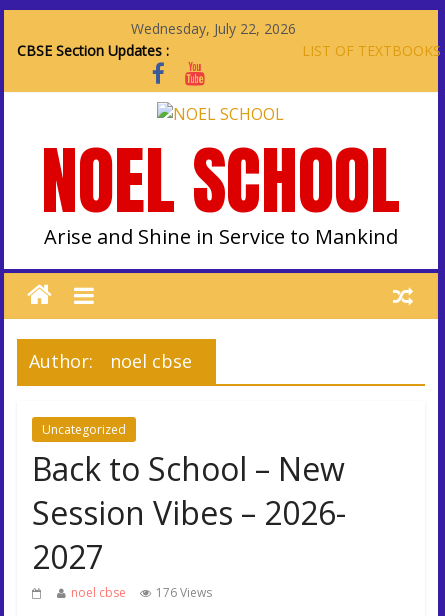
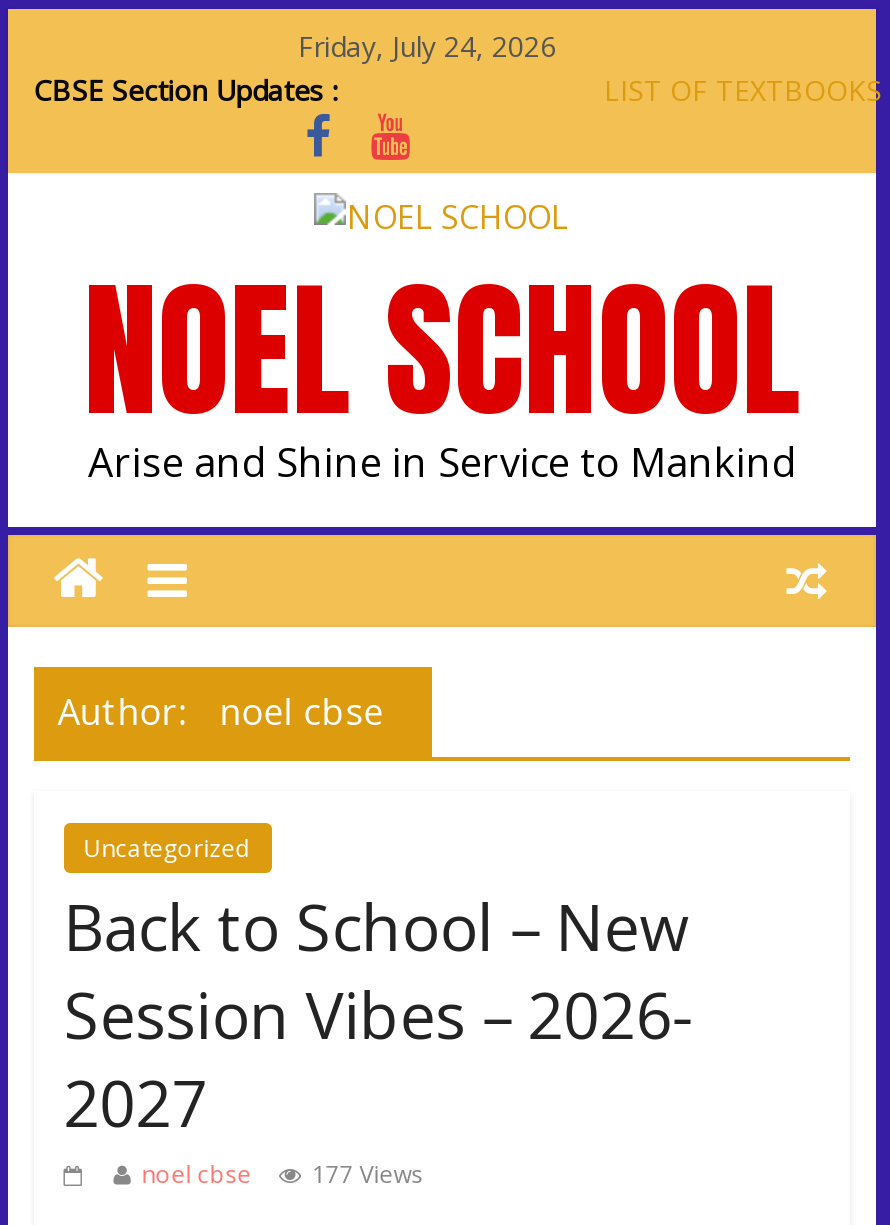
[131,19,296,38] Wednesday, July 22, 2026 -> [298,27,556,65] Friday, July 24, 2026
[71,584,212,601] noel cbse 176 Views -> [142,1157,424,1191] noel cbse 177 Views

